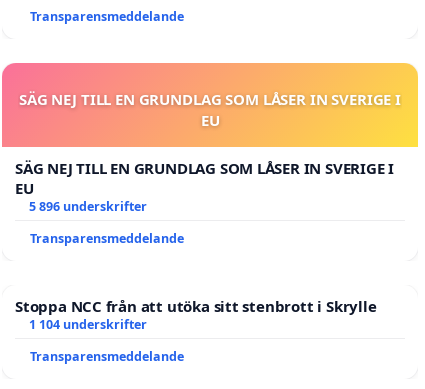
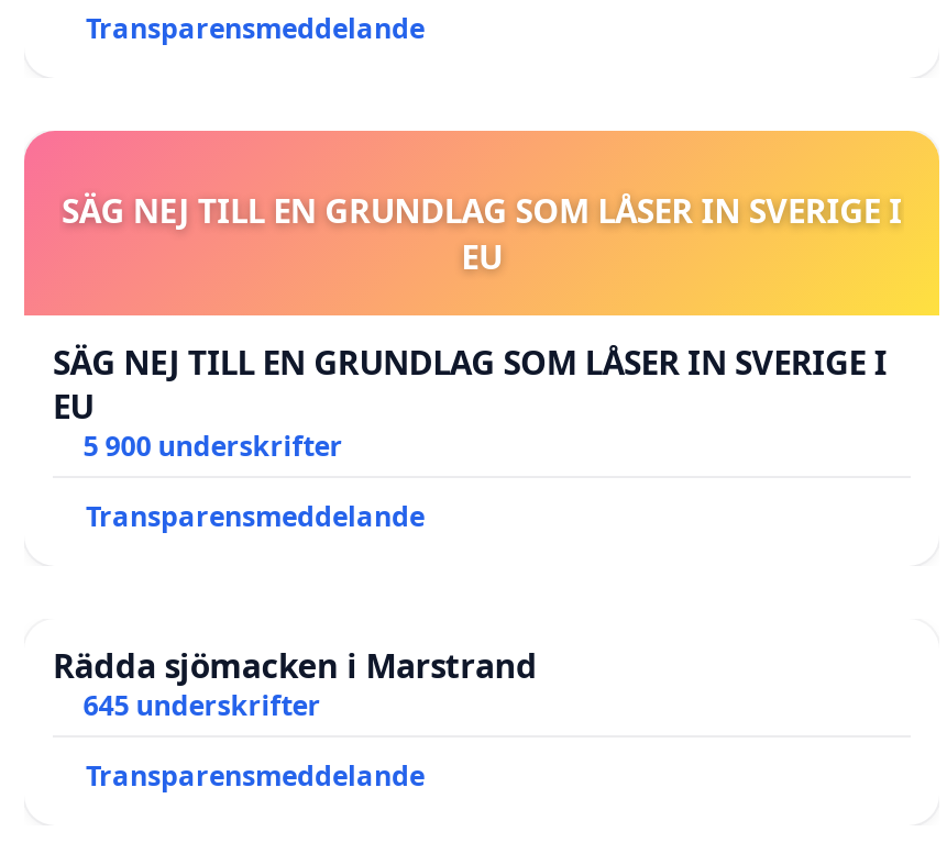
[29,198,147,215] 5 896 underskrifter -> [83,428,343,466] 5 900 underskrifter
[15,296,376,333] Stoppa NCC från att utöka sitt stenbrott i Skrylle | 1 104 underskrifter -> [53,644,537,725] Rädda sjömacken i Marstrand | 645 underskrifter

